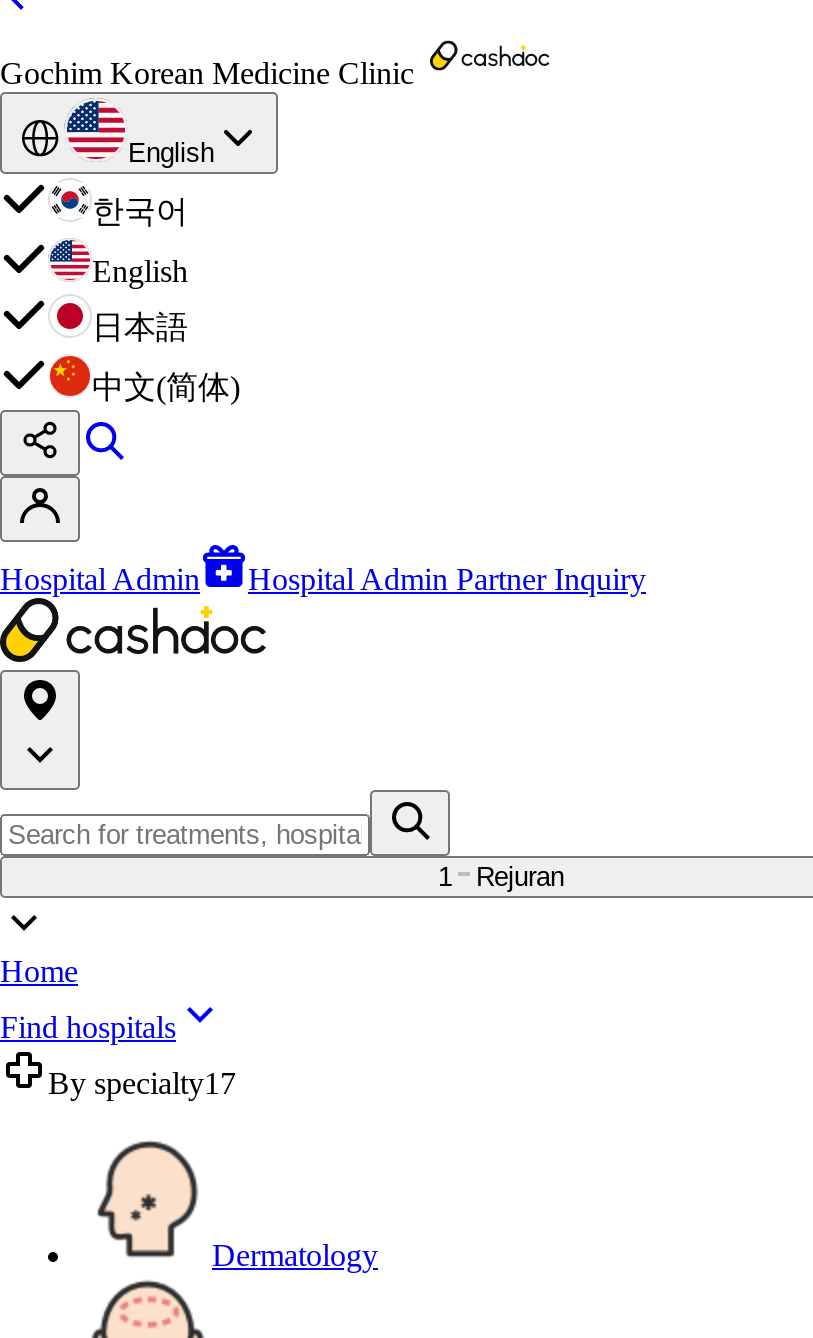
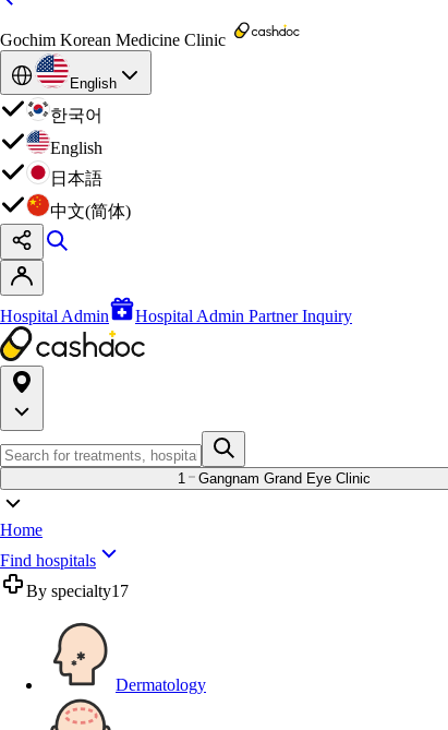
[476,862,564,892] Rejuran -> [198,470,370,487] Gangnam Grand Eye Clinic

